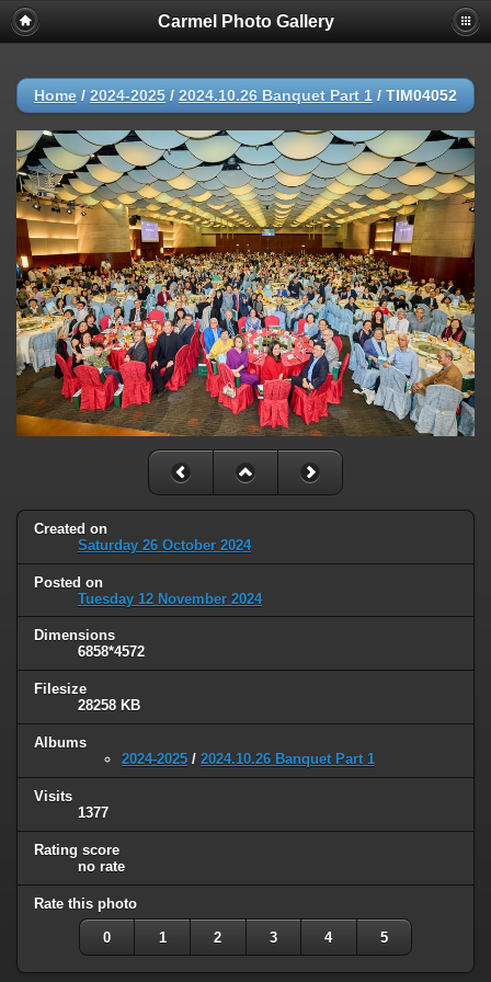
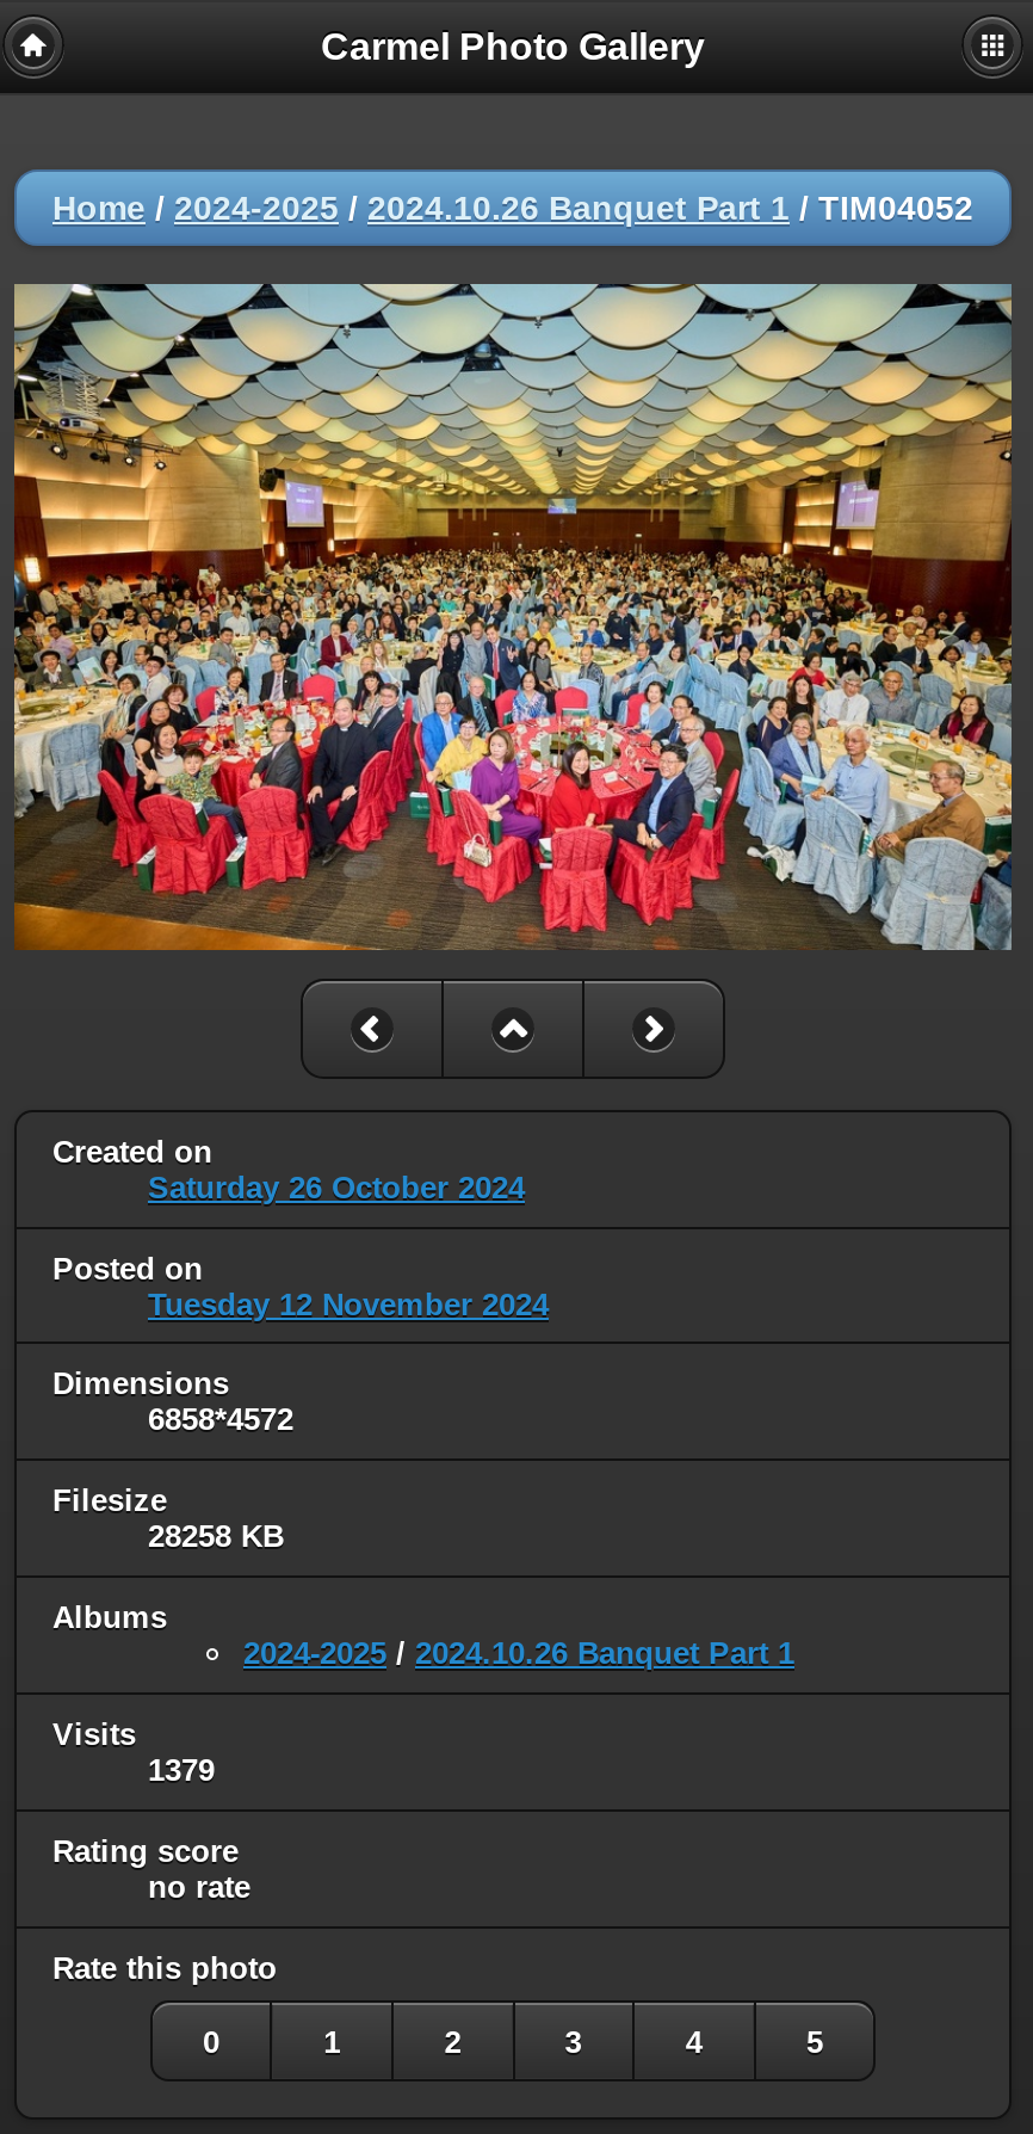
[78,805,109,821] 1377 -> [148,1752,215,1788] 1379

